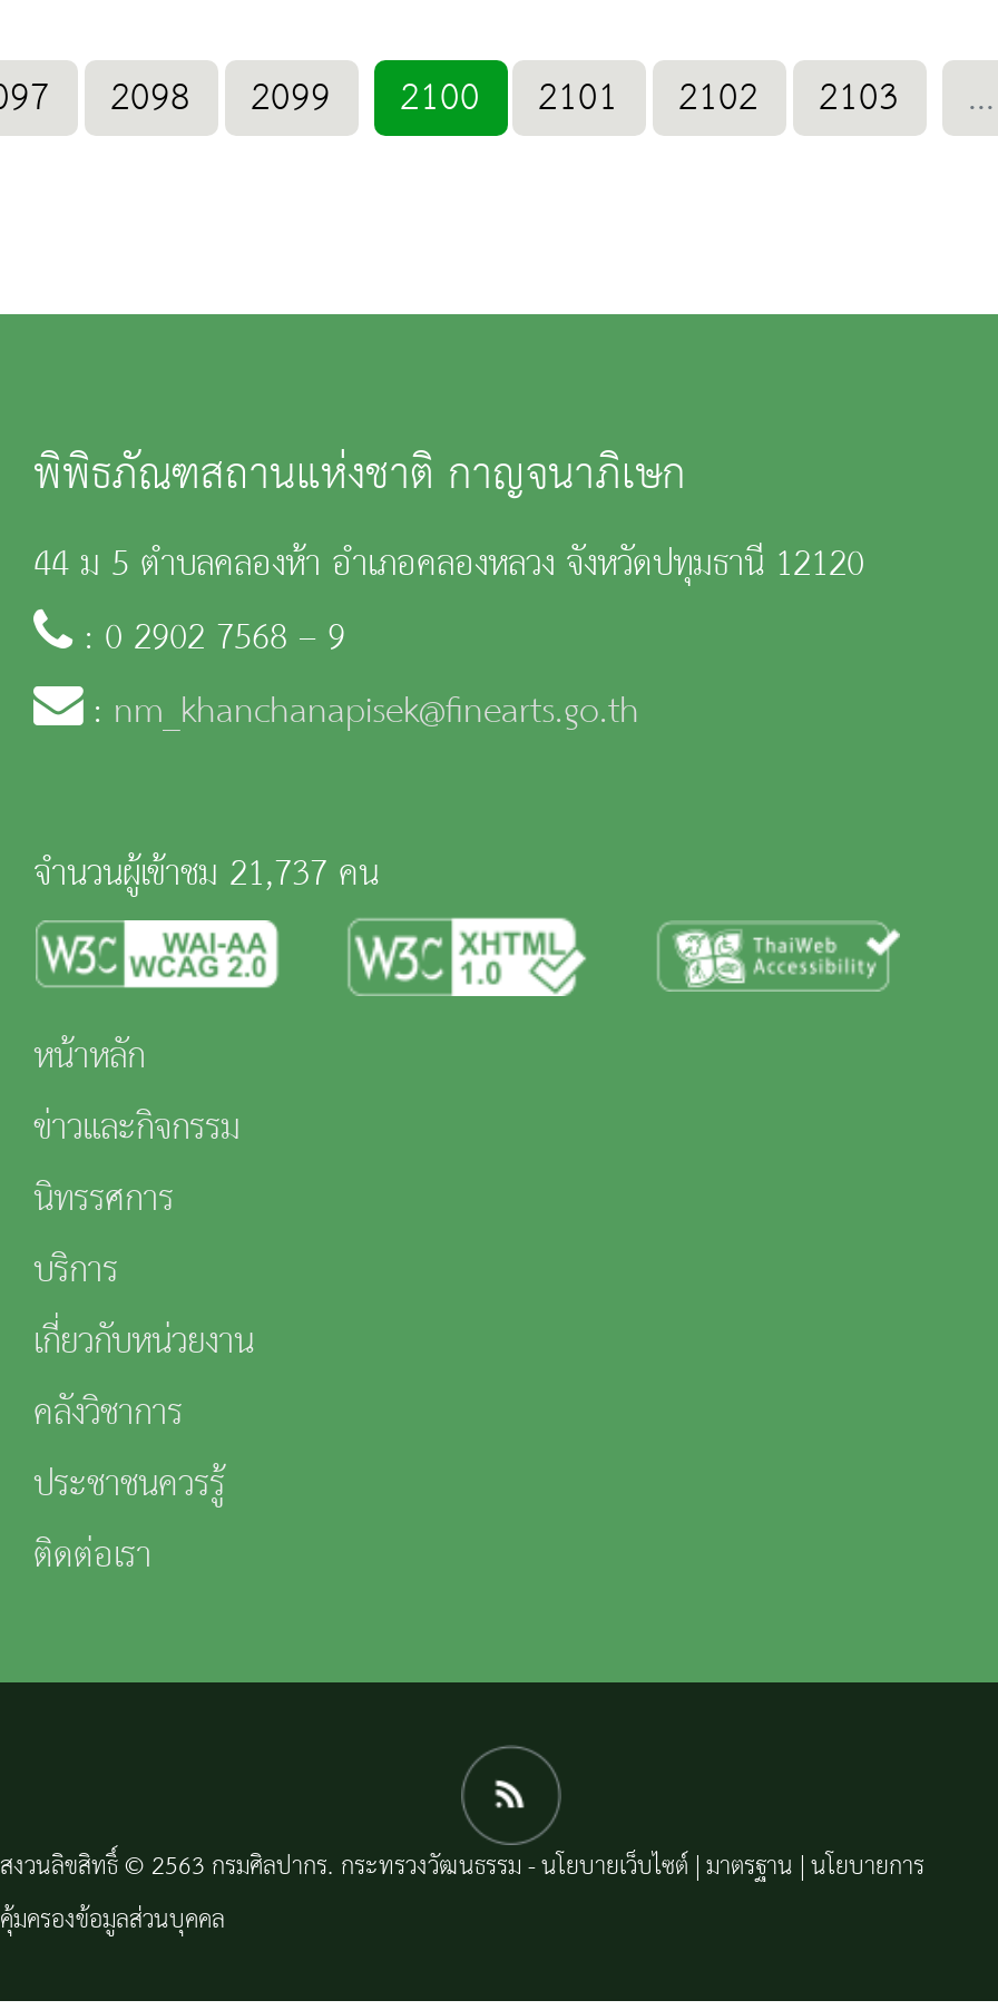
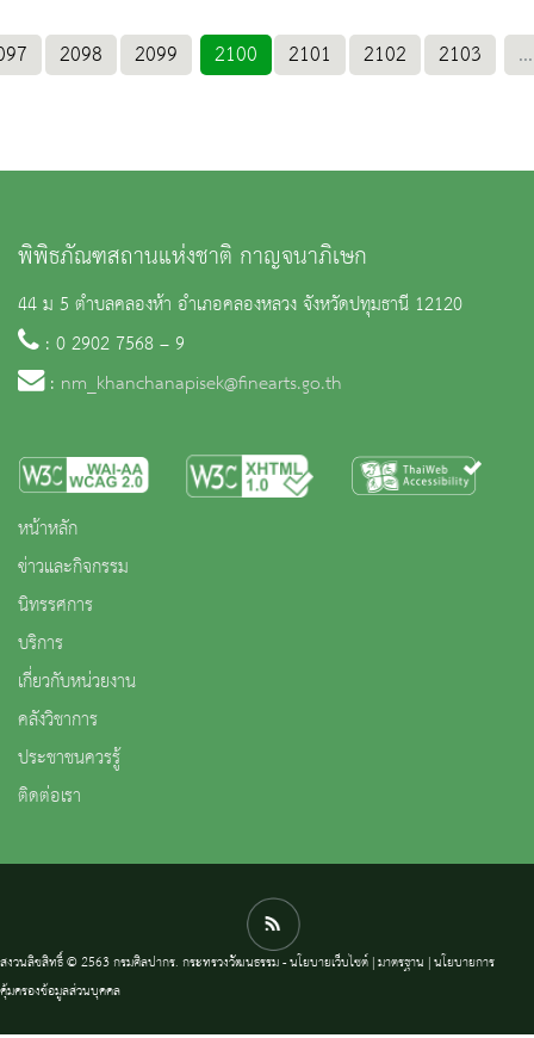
[33,842,379,909] จำนวนผู้เข้าชม 21,737 คน -> none

